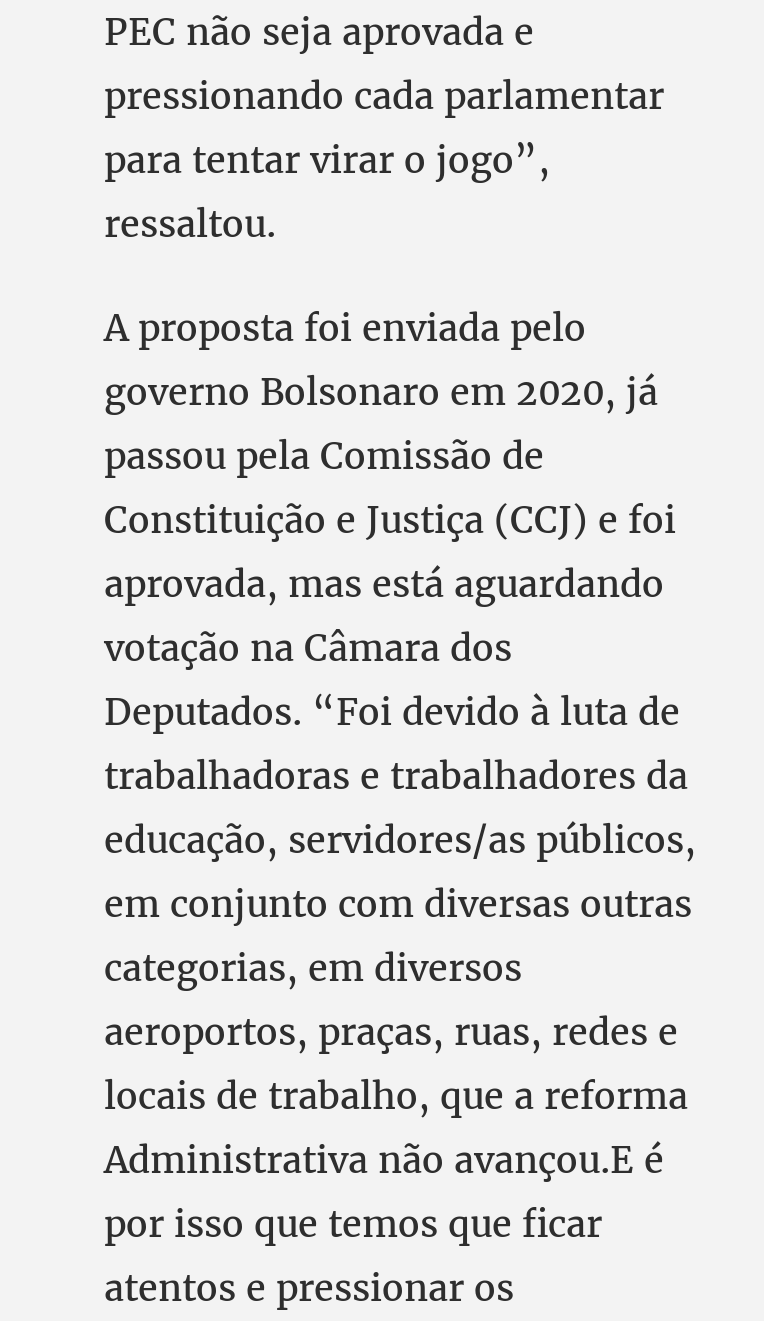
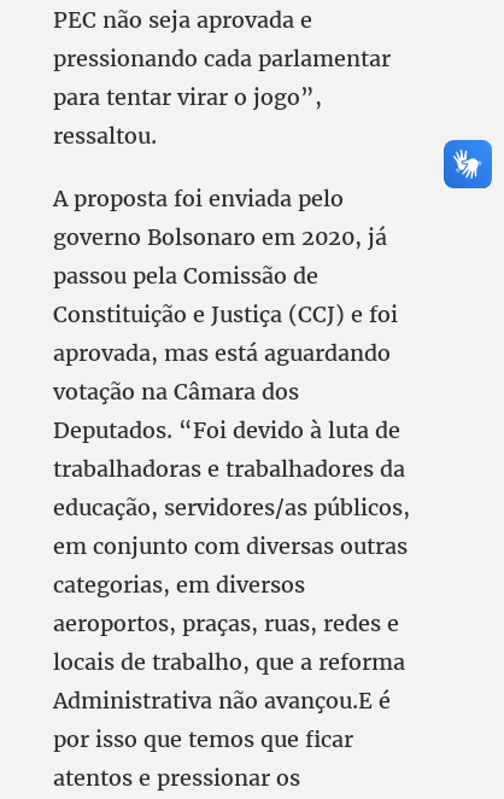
none -> [443,139,493,189] [image]

